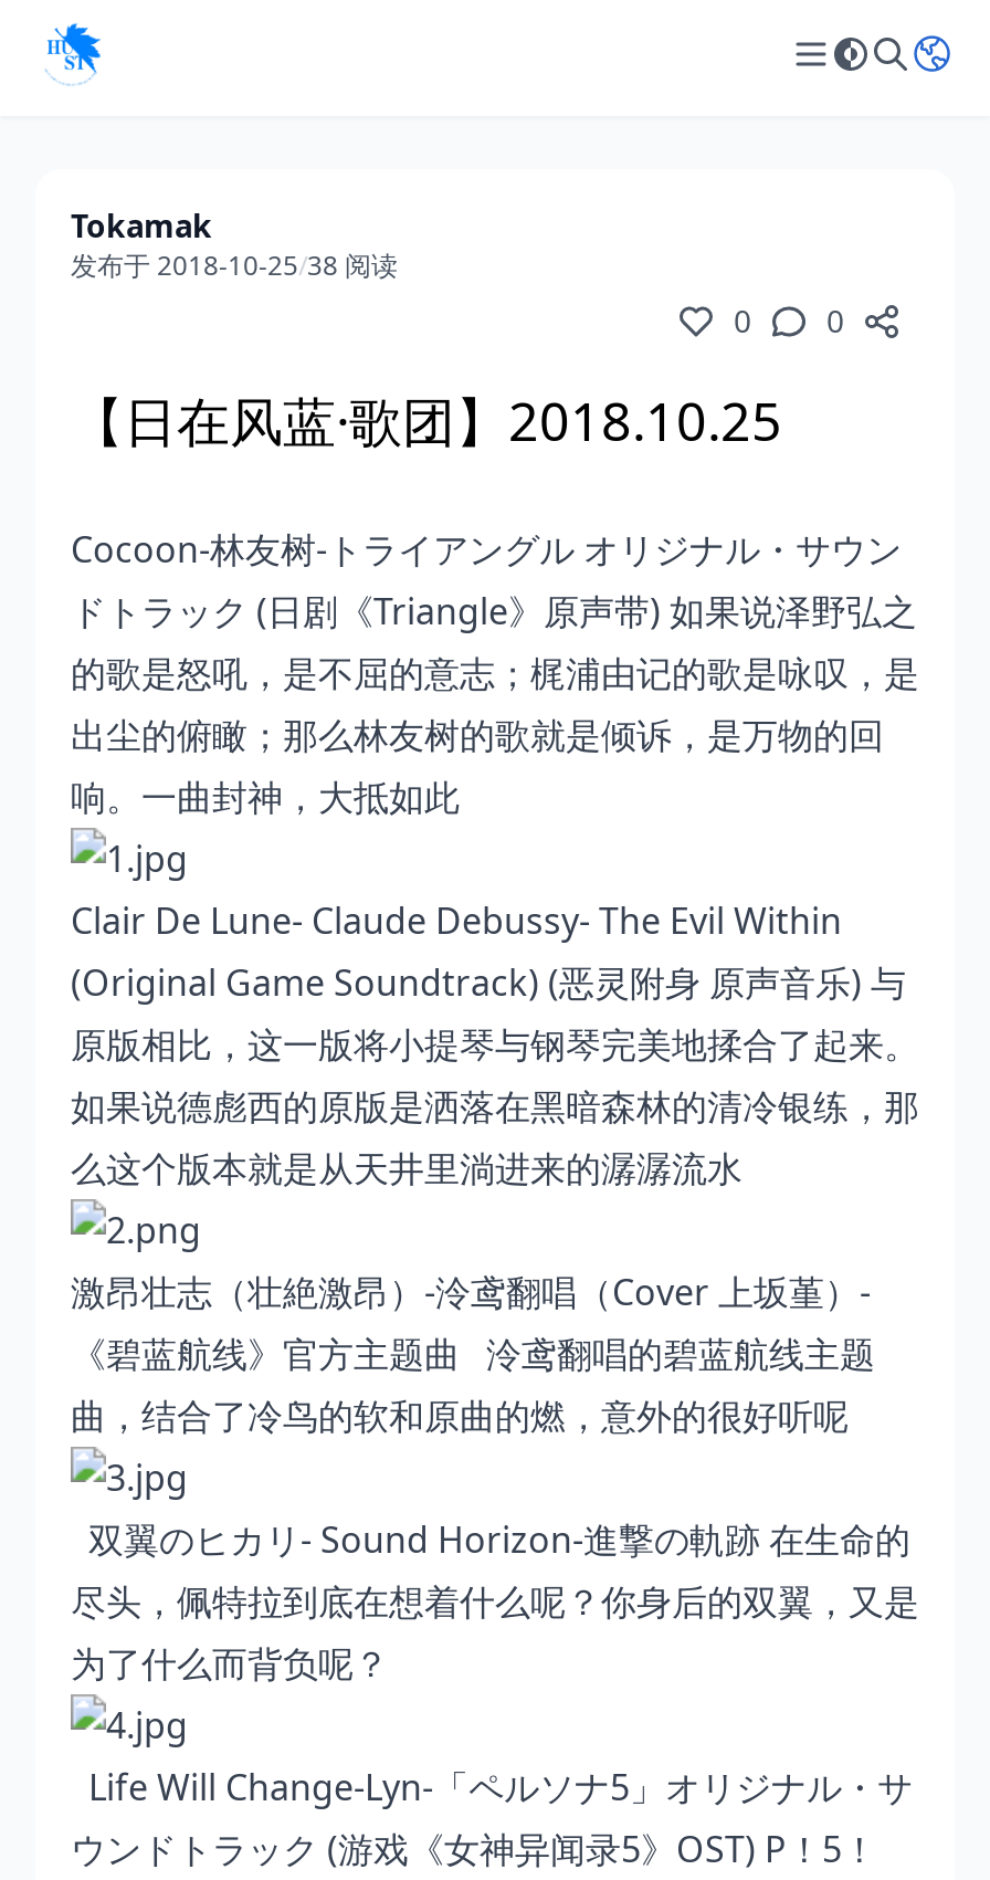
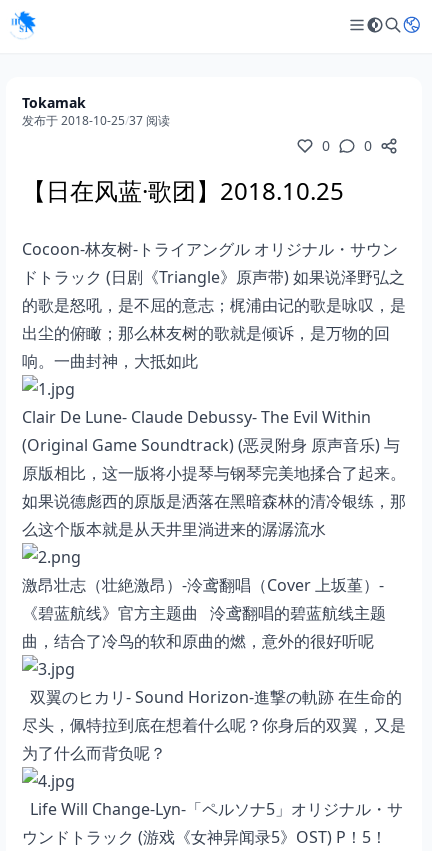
[71,246,398,284] 发布于 2018-10-25 / 38 阅读 -> [22,112,170,129] 发布于 2018-10-25 / 37 阅读

